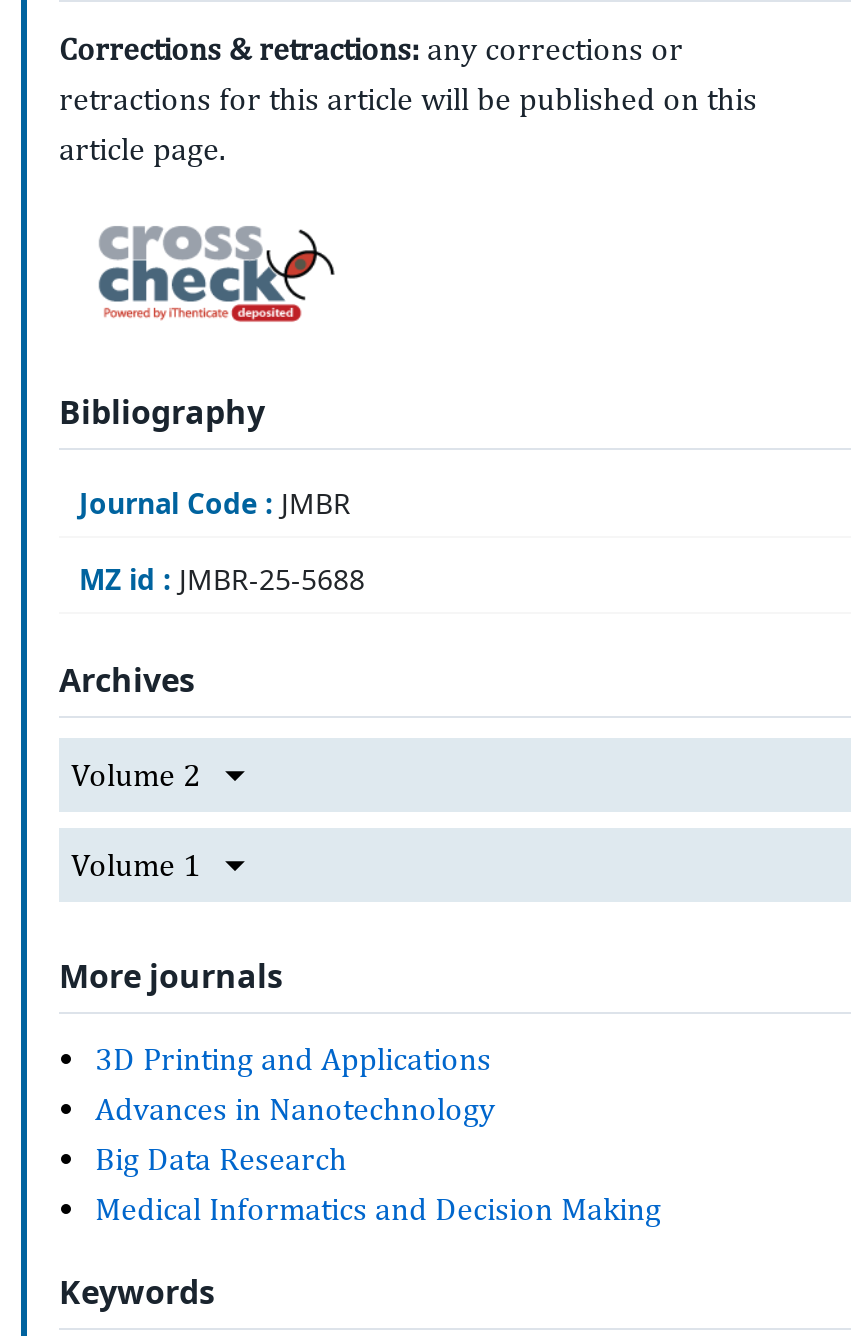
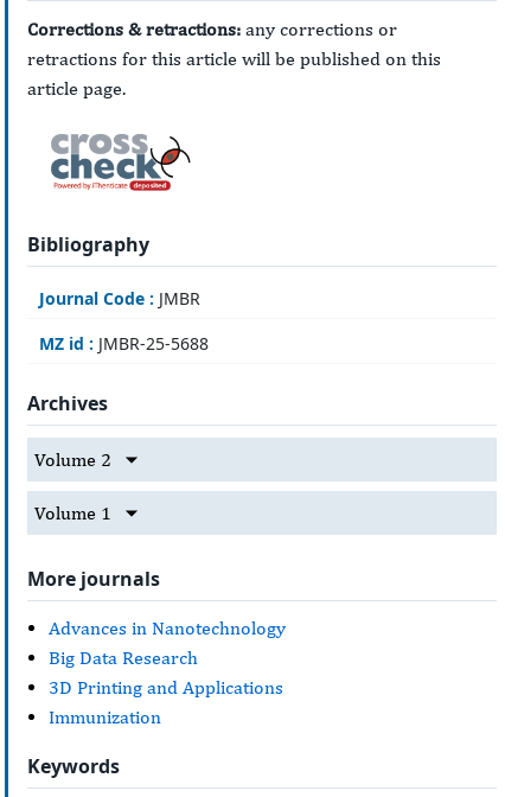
moved [95,1040,491,1078] -> [49,676,283,699]: 3D Printing and Applications
moved [95,1090,495,1178] -> [49,617,286,669]: Advances in Nanotechnology | Big Data Research
[95,1190,661,1228] Medical Informatics and Decision Making -> [49,706,161,728] Immunization

